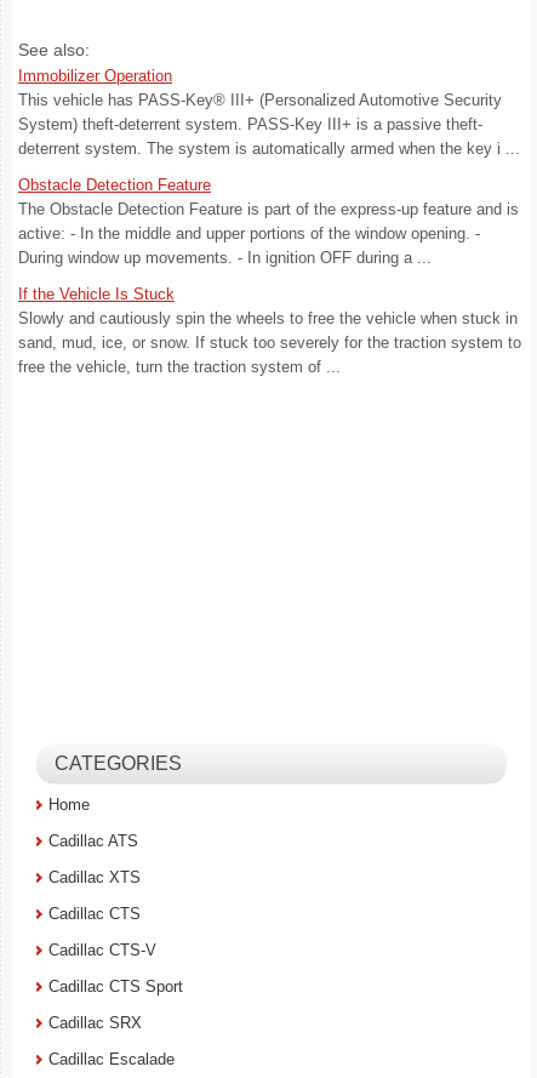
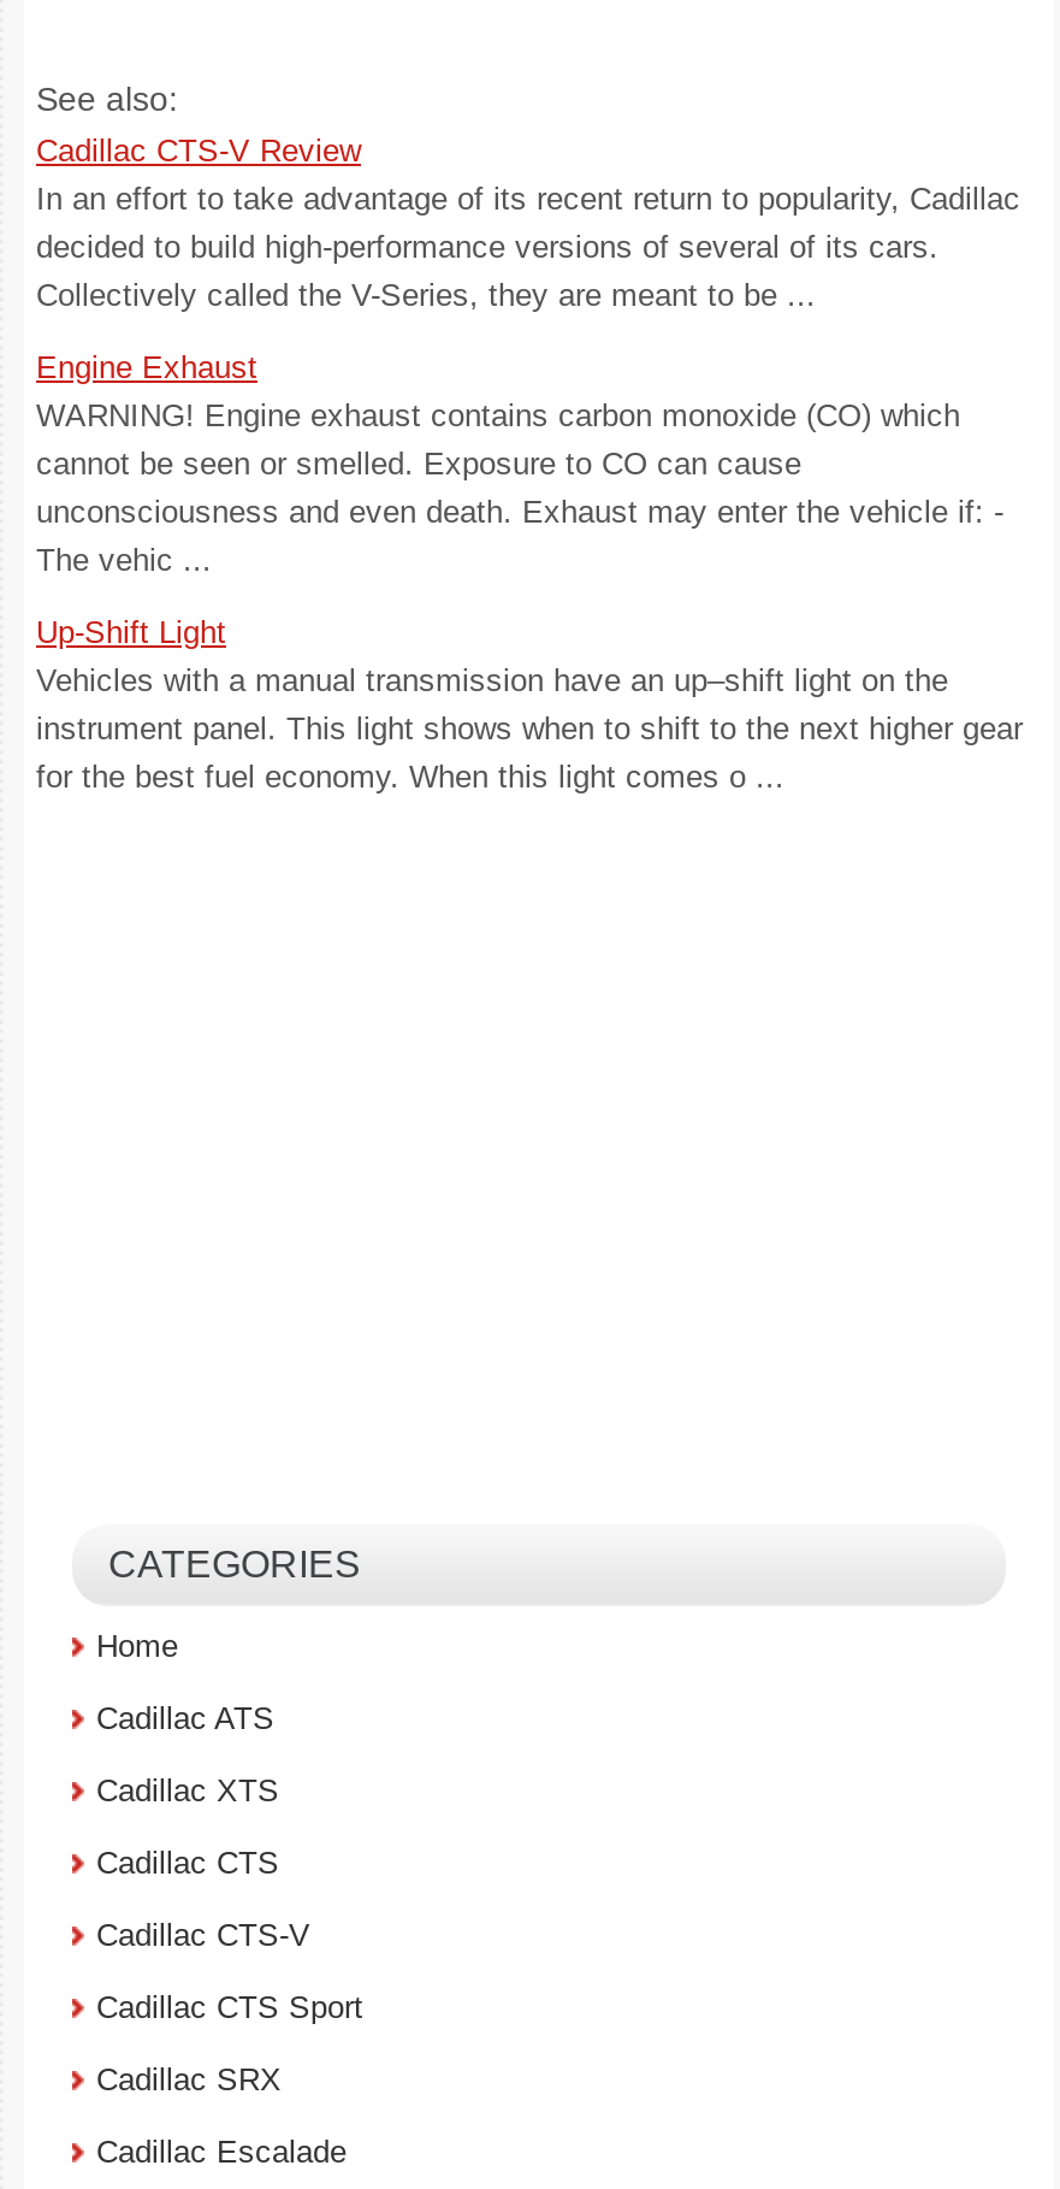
[18,67,520,158] Immobilizer Operation | This vehicle has PASS-Key® III+ (Personalized Automotive Security | System) theft-deterrent system. PASS-Key III+ is a passive theft- | deterrent system. The system is automatically armed when the key i ... -> [36,132,1020,313] Cadillac CTS-V Review | In an effort to take advantage of its recent return to popularity, Cadillac | decided to build high-performance versions of several of its cars. | Collectively called the V-Series, they are meant to be ...
[18,176,519,267] Obstacle Detection Feature | The Obstacle Detection Feature is part of the express-up feature and is | active: - In the middle and upper portions of the window opening. - | During window up movements. - In ignition OFF during a ... -> [36,349,1003,578] Engine Exhaust | WARNING! Engine exhaust contains carbon monoxide (CO) which | cannot be seen or smelled. Exposure to CO can cause | unconsciousness and even death. Exhaust may enter the vehicle if: - | The vehic ...
[18,285,521,376] If the Vehicle Is Stuck | Slowly and cautiously spin the wheels to free the vehicle when stuck in | sand, mud, ice, or snow. If stuck too severely for the traction system to | free the vehicle, turn the traction system of ... -> [36,614,1023,795] Up-Shift Light | Vehicles with a manual transmission have an up–shift light on the | instrument panel. This light shows when to shift to the next higher gear | for the best fuel economy. When this light comes o ...

